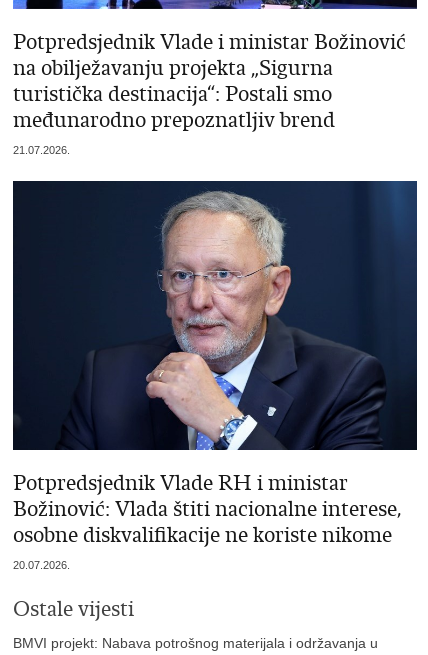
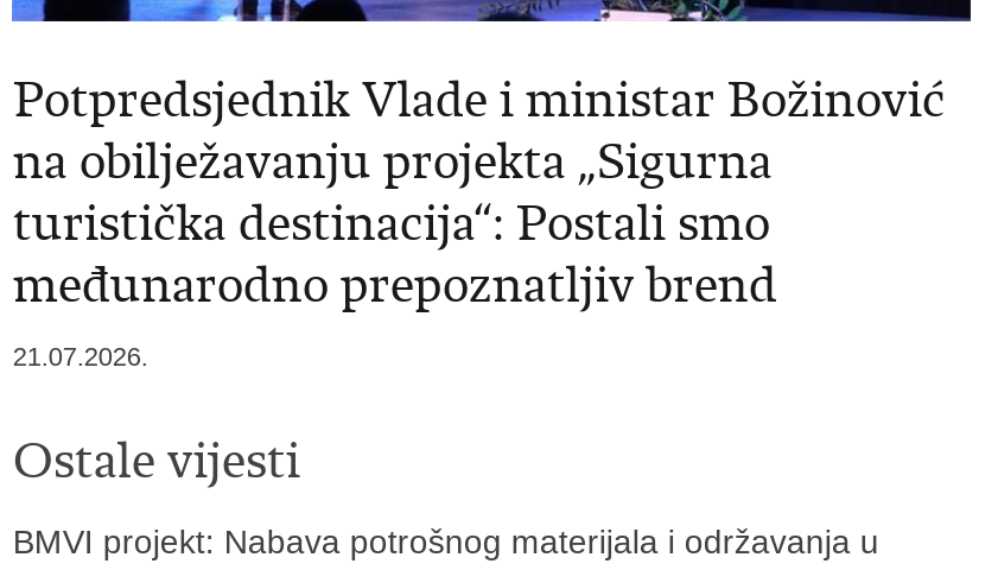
[12,180,418,571] [image] | Potpredsjednik Vlade RH i ministar | Božinović: Vlada štiti nacionalne interese, | osobne diskvalifikacije ne koriste nikome | 20.07.2026. -> none

